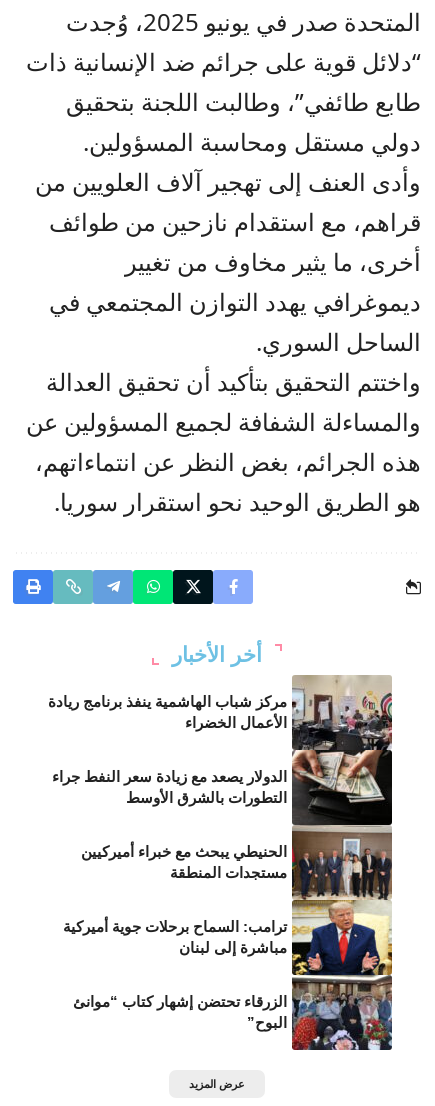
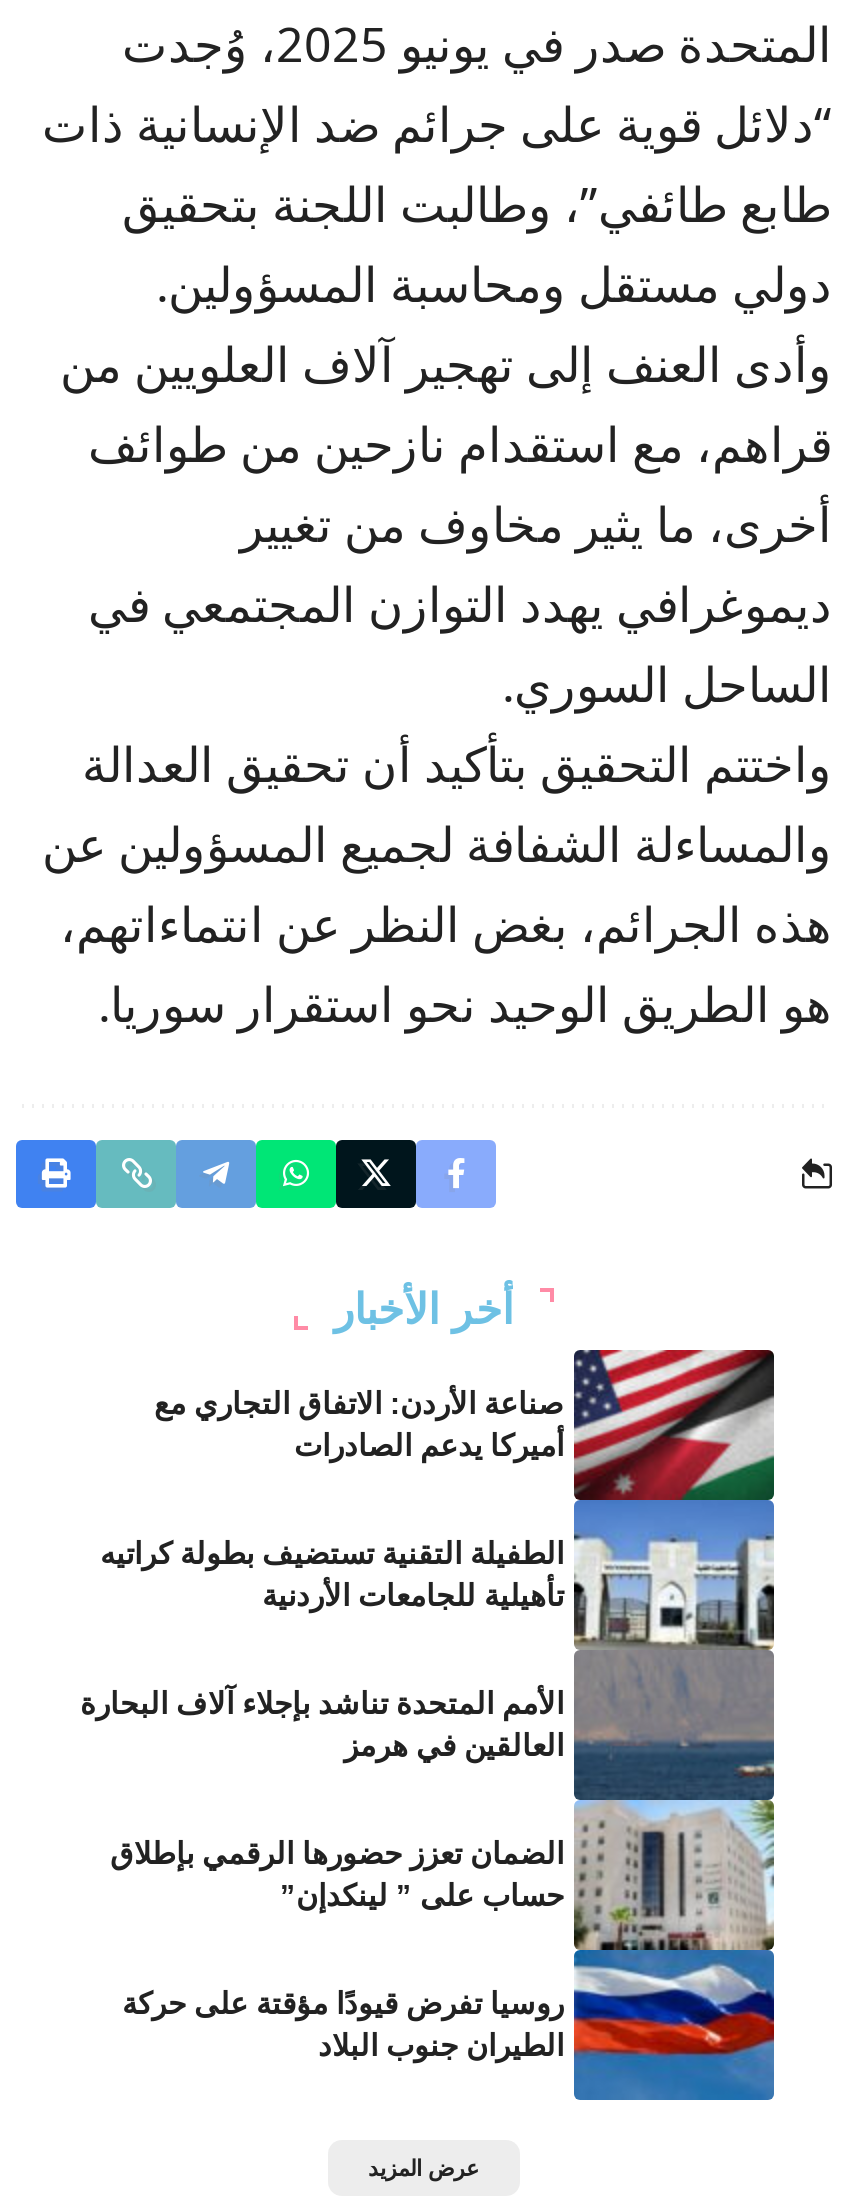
[48,675,393,1051] [image] | مركز شباب الهاشمية ينفذ برنامج ريادة | الأعمال الخضراء -> [154,1348,776,2102] [image] | صناعة الأردن: الاتفاق التجاري مع | أميركا يدعم الصادرات
[52,768,287,806] الدولار يصعد مع زيادة سعر النفط جراء | التطورات بالشرق الأوسط -> [100,1536,564,1612] الطفيلة التقنية تستضيف بطولة كراتيه | تأهيلية للجامعات الأردنية
[81,843,287,881] الحنيطي يبحث مع خبراء أميركيين | مستجدات المنطقة -> [80,1686,564,1762] الأمم المتحدة تناشد بإجلاء آلاف البحارة | العالقين في هرمز
[63,918,287,956] ترامب: السماح برحلات جوية أميركية | مباشرة إلى لبنان -> [110,1836,564,1912] الضمان تعزز حضورها الرقمي بإطلاق | حساب على ” لينكدإن”
[73,993,287,1031] الزرقاء تحتضن إشهار كتاب “موانئ | البوح” -> [122,1986,564,2062] روسيا تفرض قيودًا مؤقتة على حركة | الطيران جنوب البلاد

